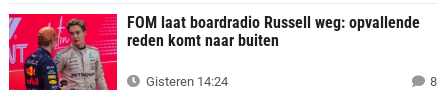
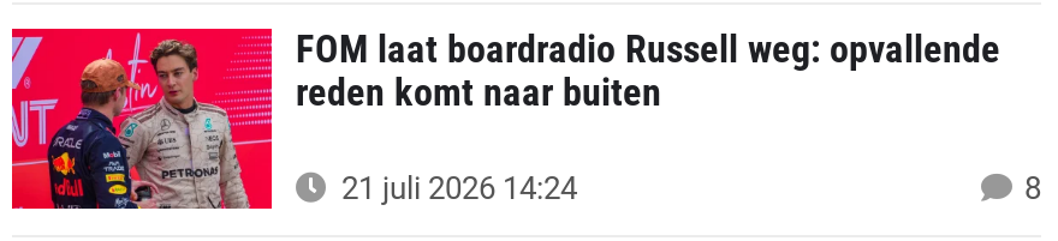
[143,74,228,89] Gisteren 14:24 -> [334,171,577,207] 21 juli 2026 14:24

